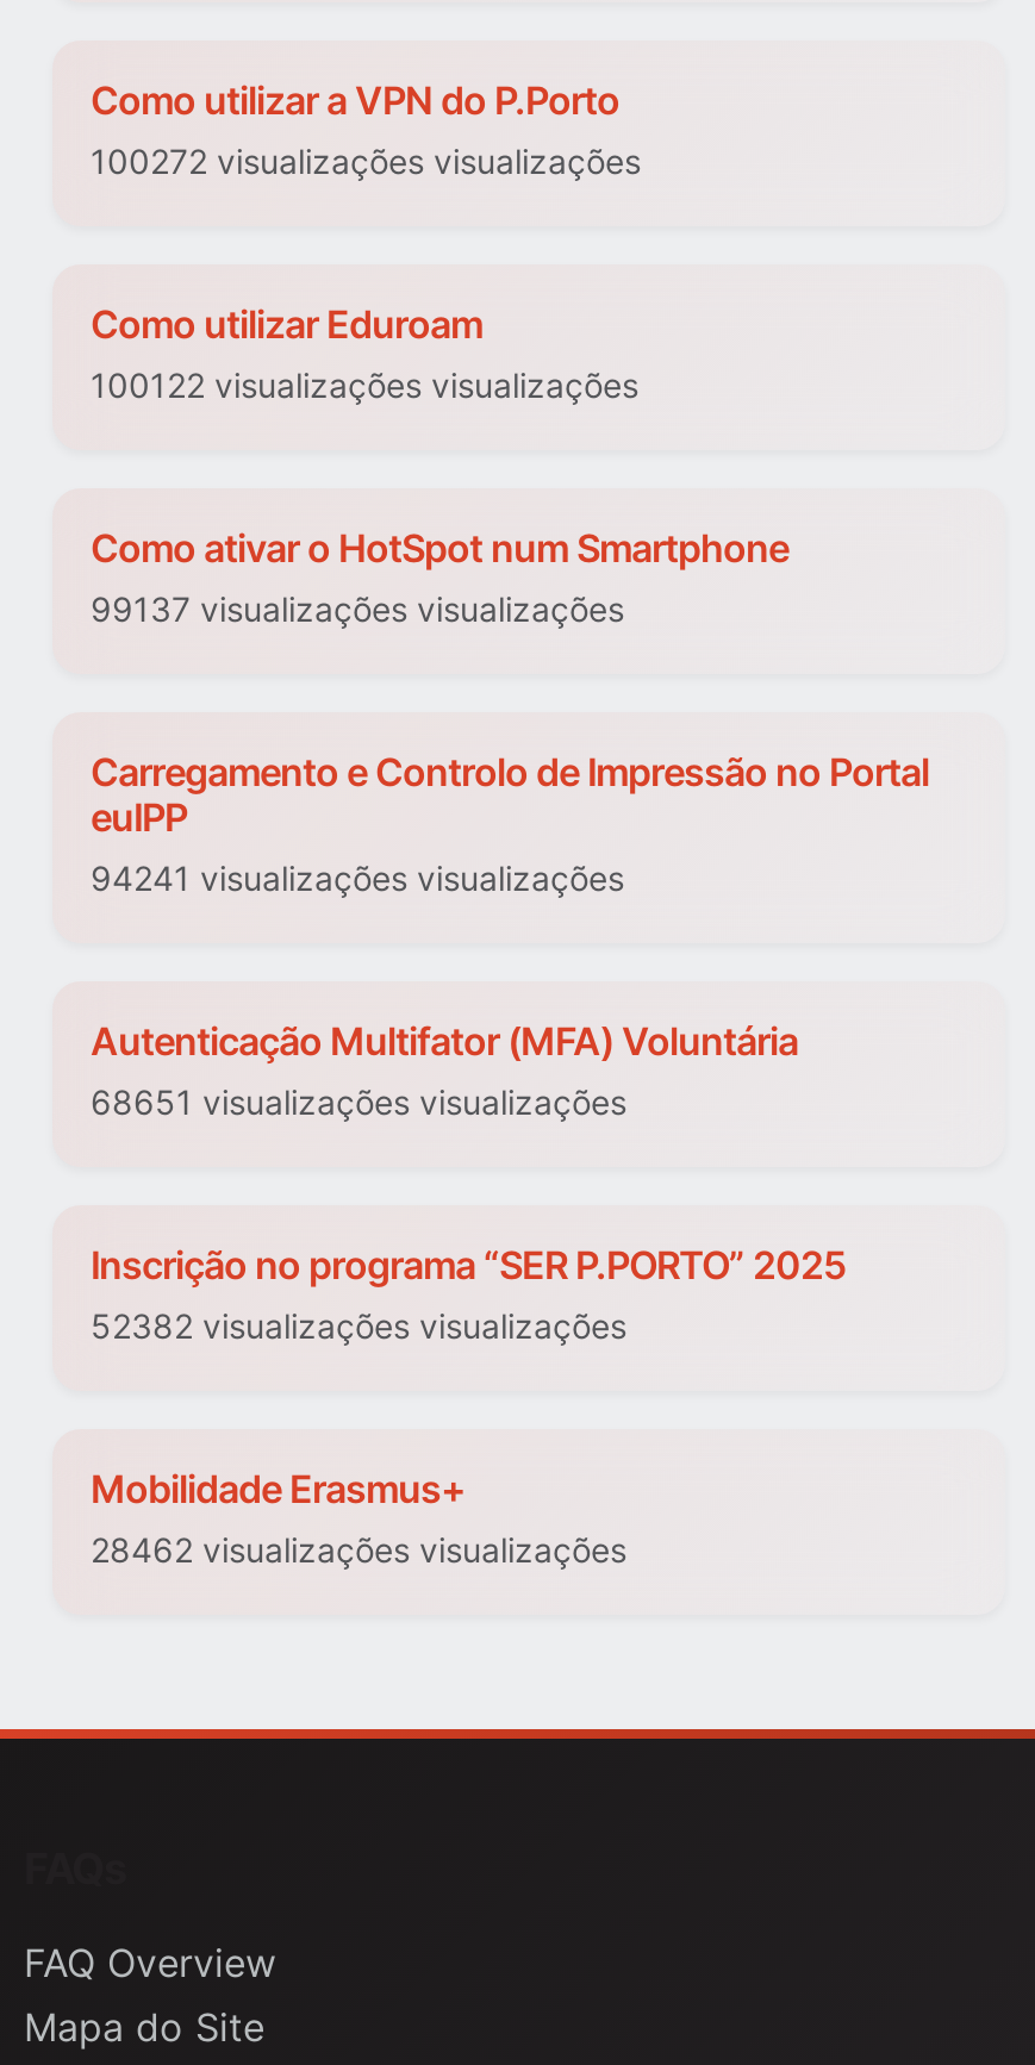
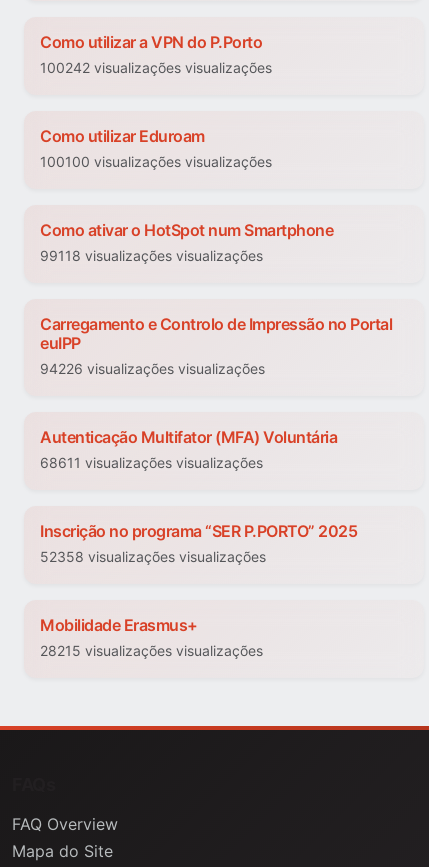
[91,142,641,182] 100272 visualizações visualizações -> [40,59,272,76] 100242 visualizações visualizações
[91,366,638,406] 100122 visualizações visualizações -> [40,153,272,170] 100100 visualizações visualizações
[91,589,624,630] 99137 visualizações visualizações -> [40,247,263,264] 99118 visualizações visualizações
[91,859,624,899] 94241 visualizações visualizações -> [40,360,265,377] 94226 visualizações visualizações
[91,1083,626,1123] 68651 visualizações visualizações -> [40,454,263,471] 68611 visualizações visualizações
[91,1306,626,1347] 52382 visualizações visualizações -> [40,548,266,565] 52358 visualizações visualizações
[91,1530,626,1571] 28462 visualizações visualizações -> [40,642,263,659] 28215 visualizações visualizações

